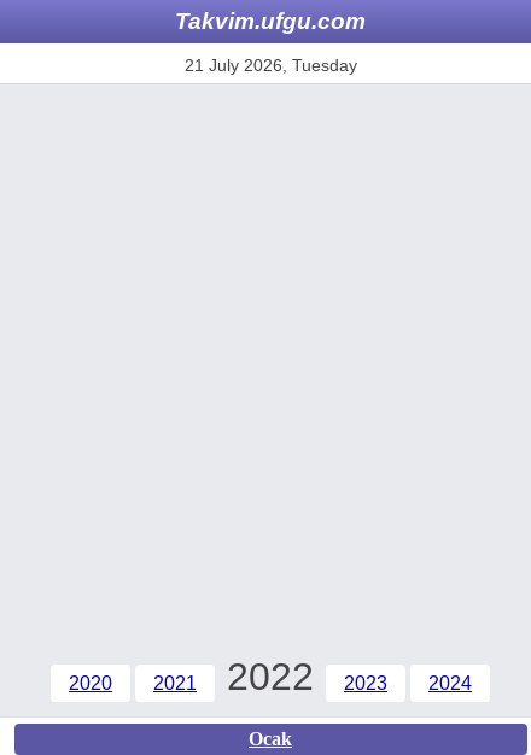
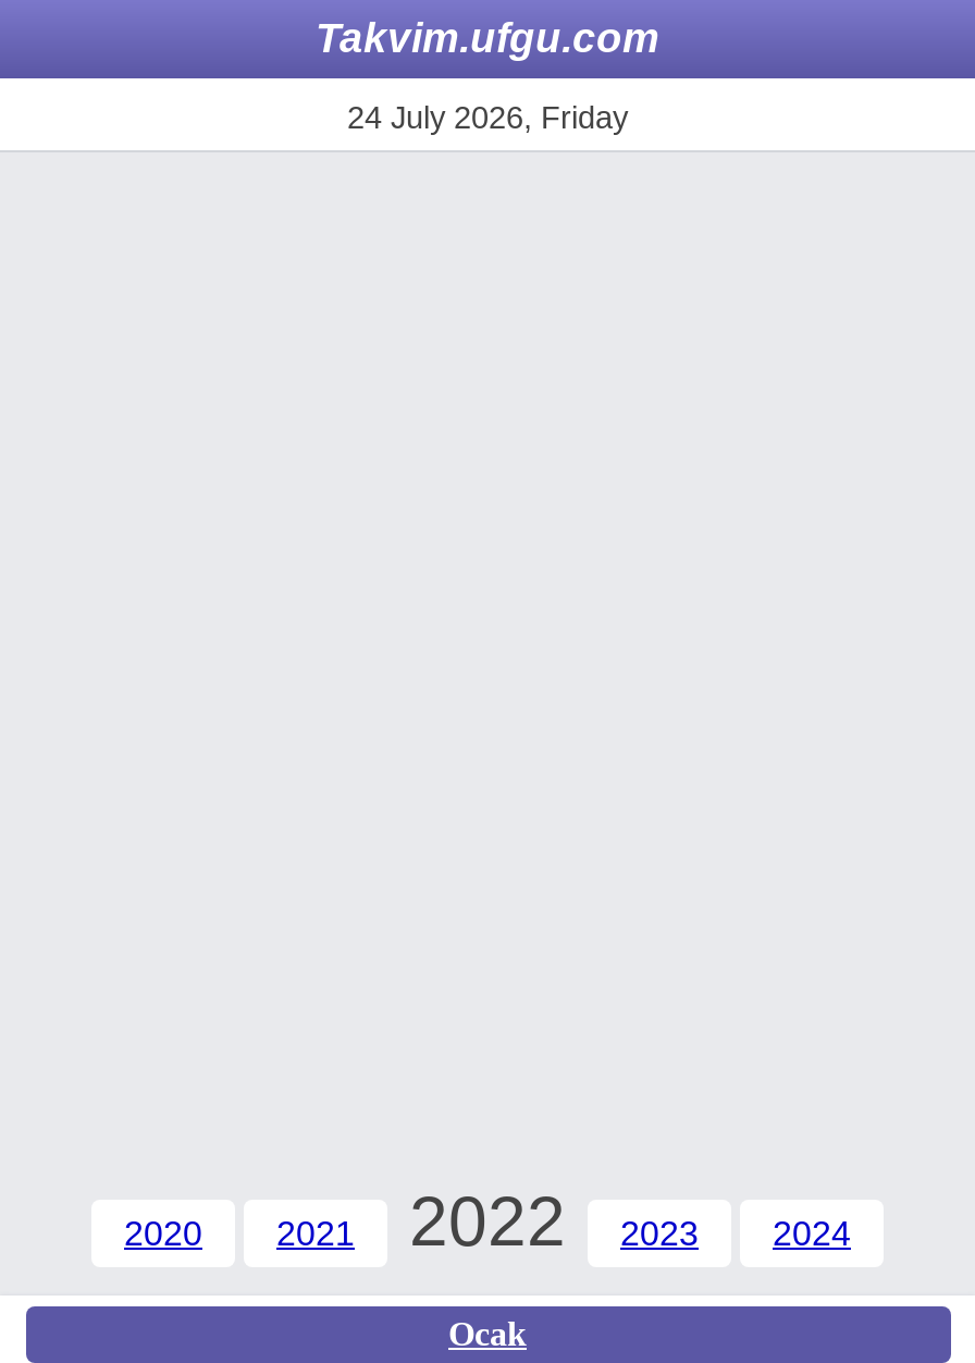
[184,55,357,75] 21 July 2026, Tuesday -> [347,100,628,135] 24 July 2026, Friday

